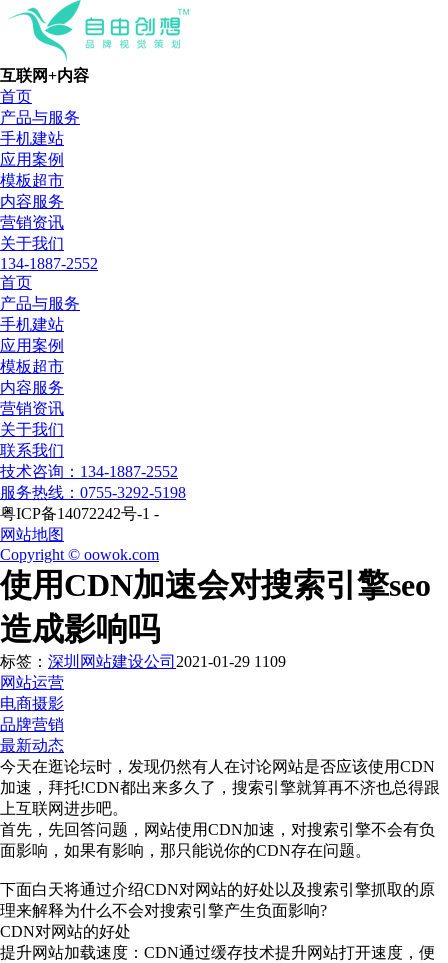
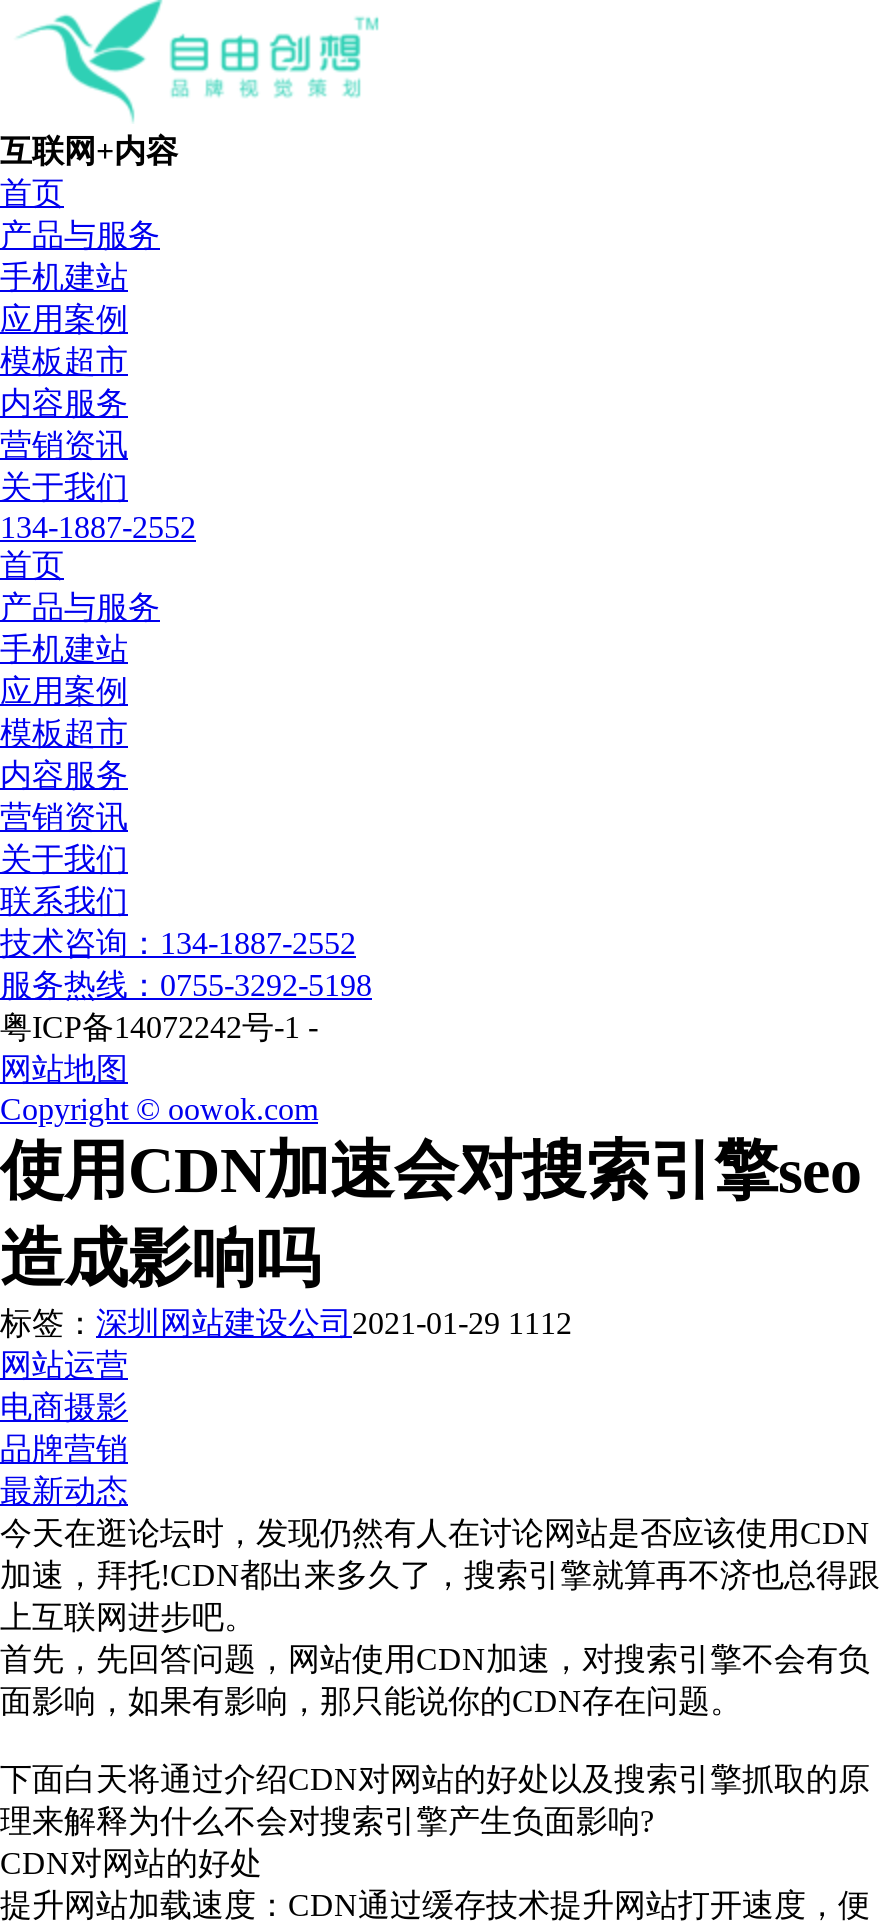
[0,653,286,670] 标签：深圳网站建设公司2021-01-29 1109 -> [0,1306,572,1340] 标签：深圳网站建设公司2021-01-29 1112

